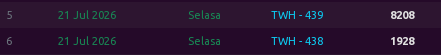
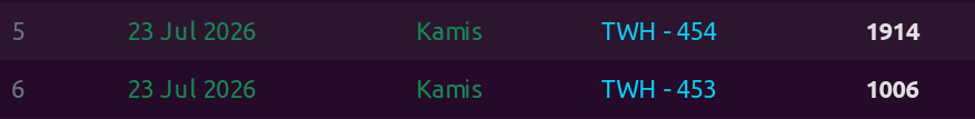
[58,9,414,21] 21 Jul 2026 | Selasa | TWH - 439 | 8208 -> [127,17,919,43] 23 Jul 2026 | Kamis | TWH - 454 | 1914
[58,35,414,47] 21 Jul 2026 | Selasa | TWH - 438 | 1928 -> [127,75,919,101] 23 Jul 2026 | Kamis | TWH - 453 | 1006

